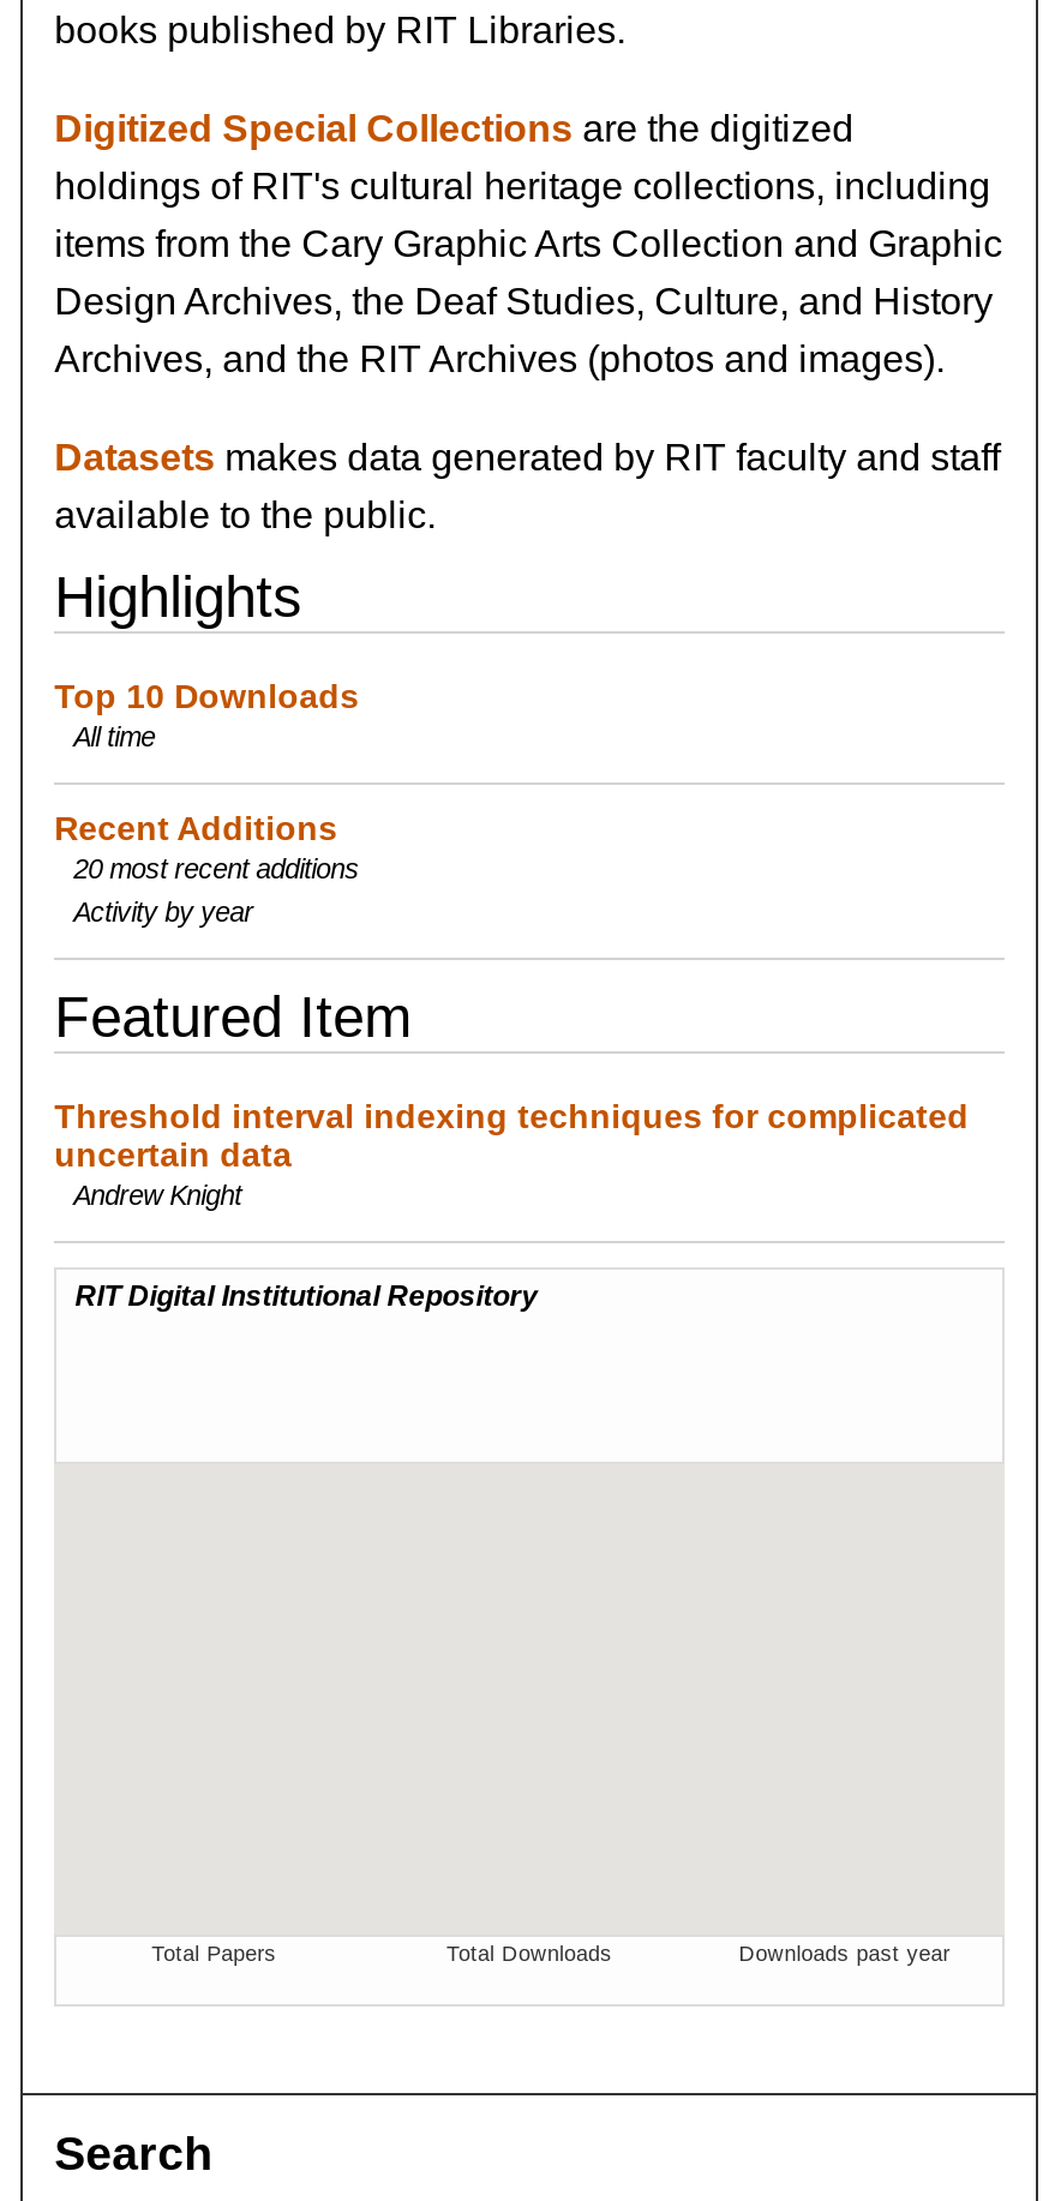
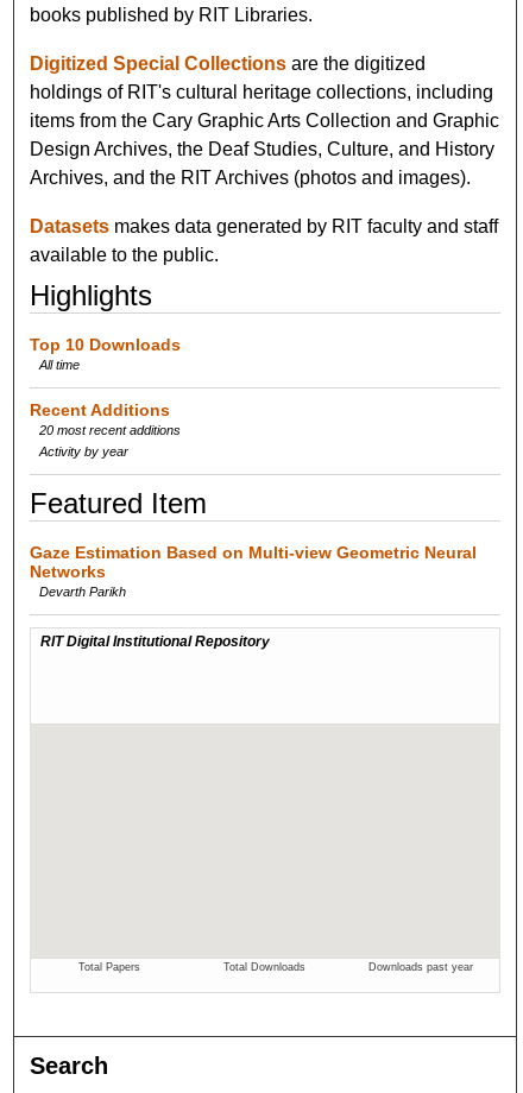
[54,1096,969,1209] Threshold interval indexing techniques for complicated | uncertain data | Andrew Knight -> [30,543,477,599] Gaze Estimation Based on Multi-view Geometric Neural | Networks | Devarth Parikh

